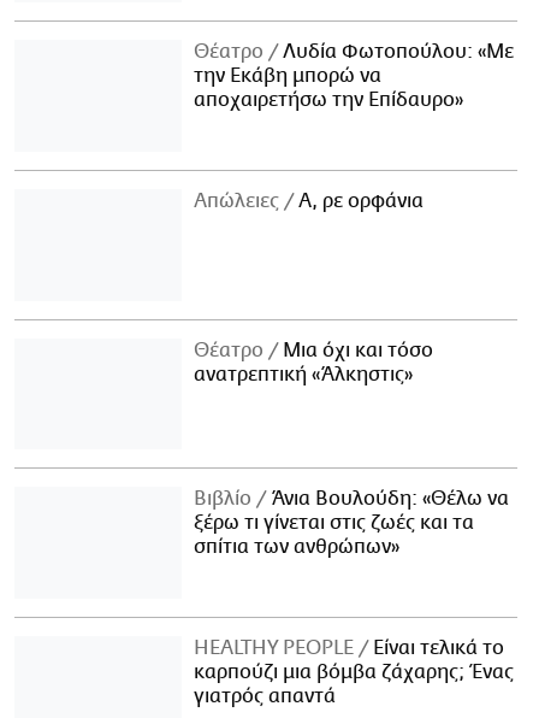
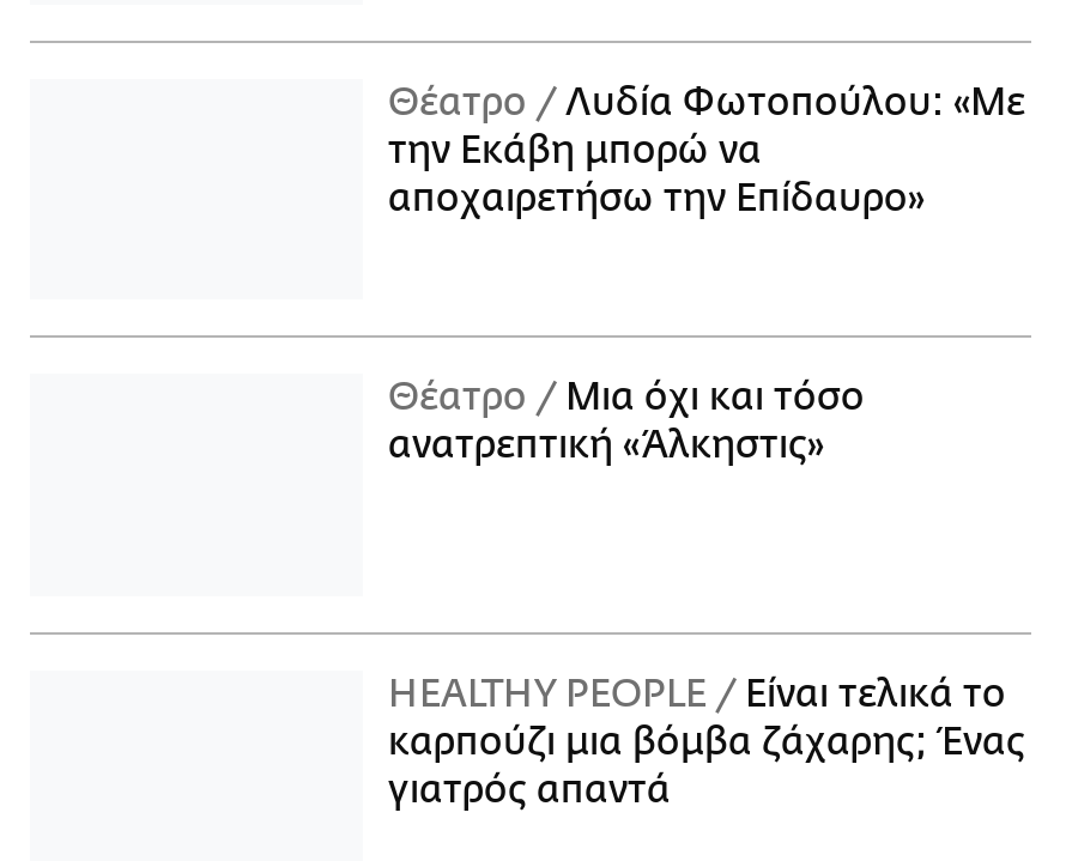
[194,190,424,212] Απώλειες Α, ρε ορφάνια -> none
[194,488,509,558] Βιβλίο Άνια Βουλούδη: «Θέλω να | ξέρω τι γίνεται στις ζωές και τα | σπίτια των ανθρώπων» -> none

